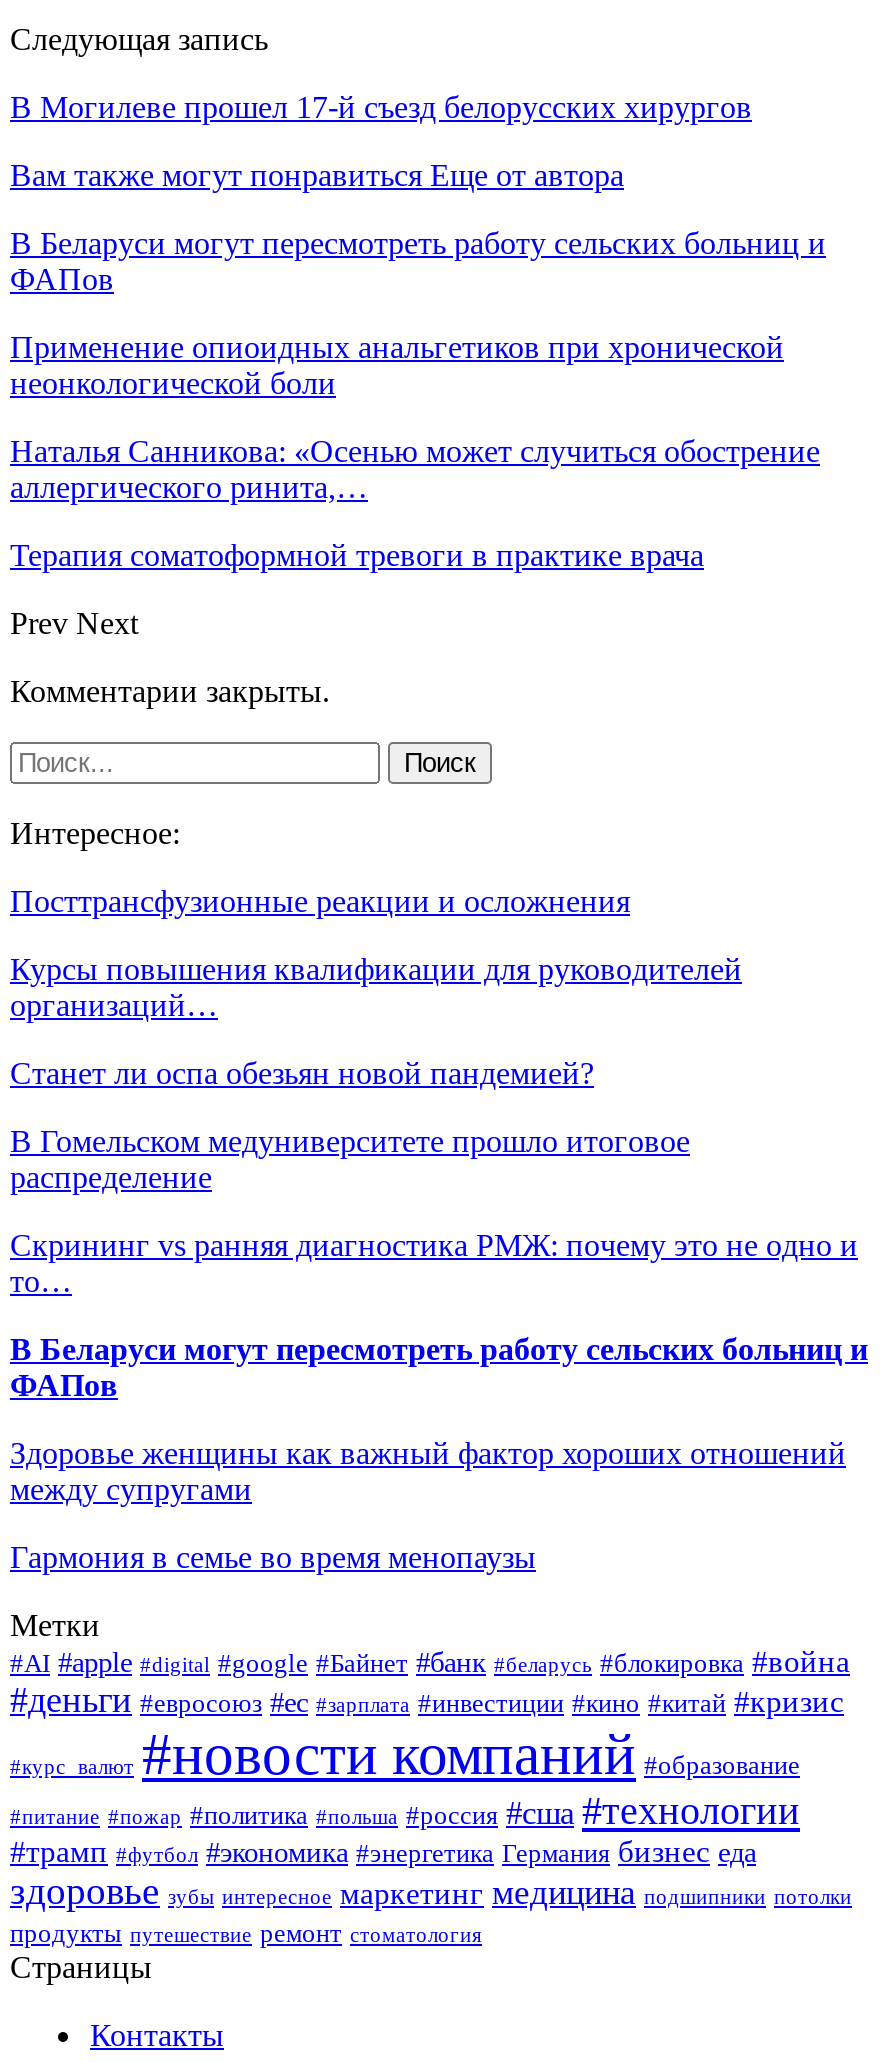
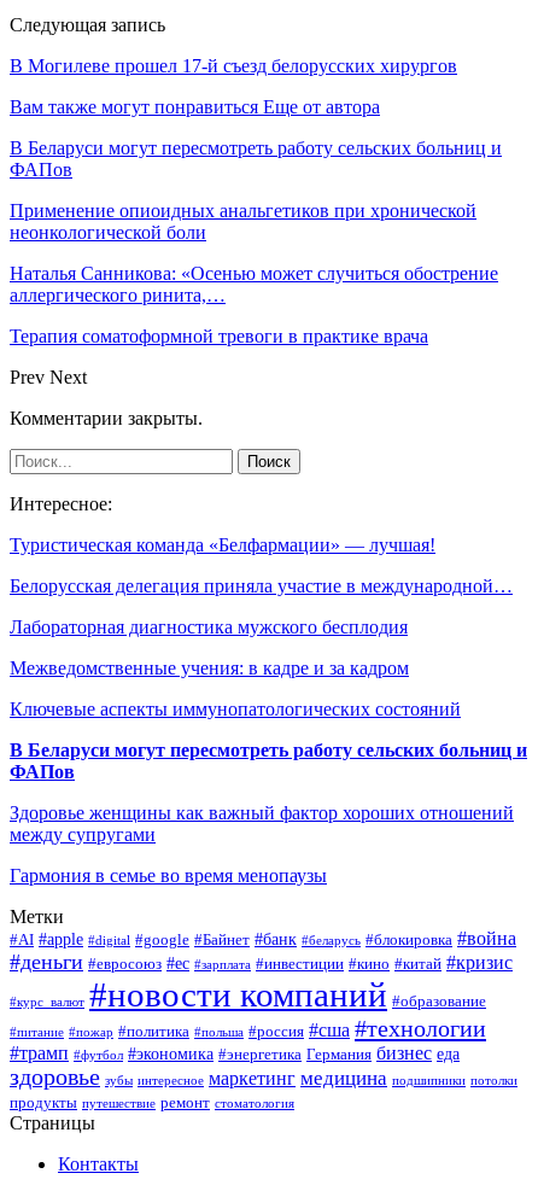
[10,884,630,918] Посттрансфузионные реакции и осложнения -> [10,534,435,555] Туристическая команда «Белфармации» — лучшая!
[10,952,742,1022] Курсы повышения квалификации для руководителей | организаций… -> [10,575,513,596] Белорусская делегация приняла участие в международной…
[10,1056,594,1090] Станет ли оспа обезьян новой пандемией? -> [10,616,408,637] Лабораторная диагностика мужского бесплодия
[10,1124,690,1194] В Гомельском медуниверситете прошло итоговое | распределение -> [10,657,409,678] Межведомственные учения: в кадре и за кадром
[10,1228,858,1298] Скрининг vs ранняя диагностика РМЖ: почему это не одно и | то… -> [10,698,461,719] Ключевые аспекты иммунопатологических состояний

